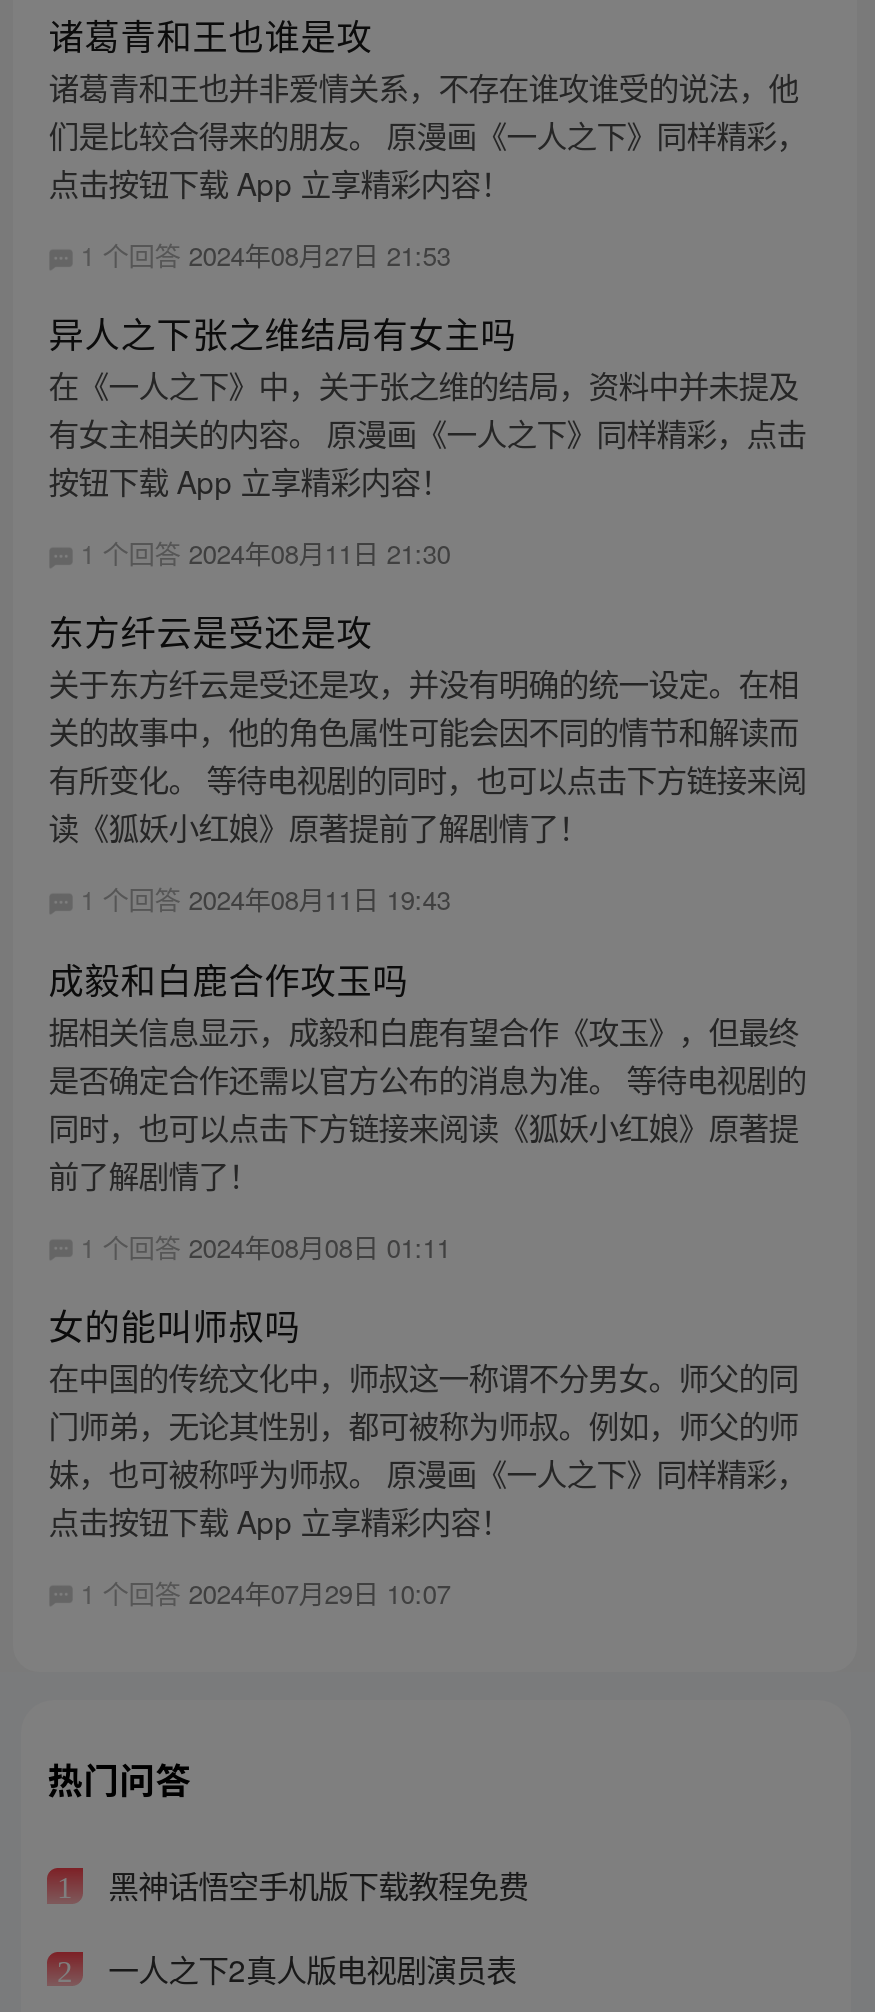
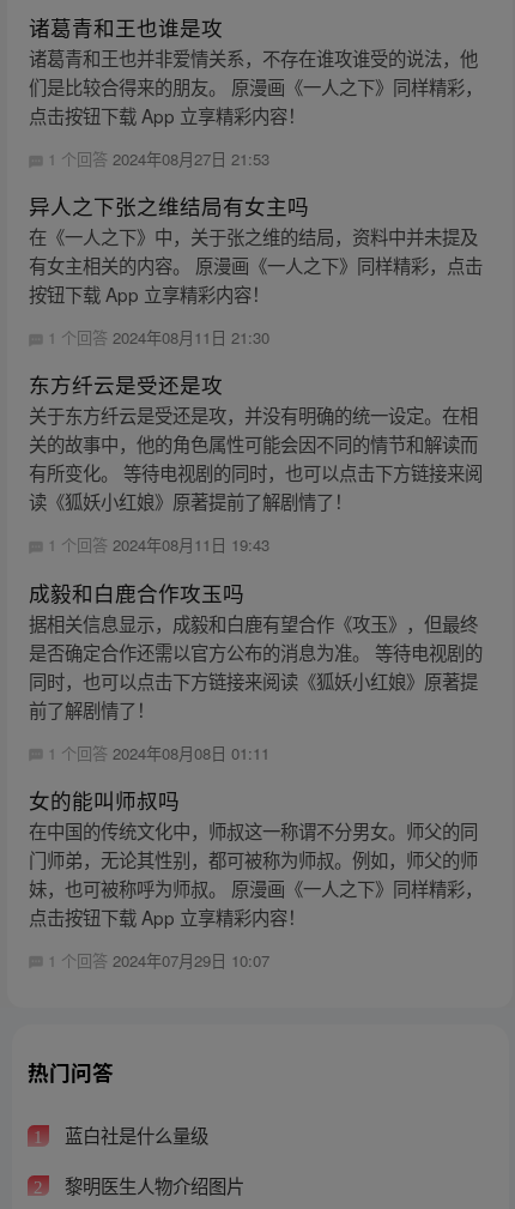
[100,1863,528,1907] 黑神话悟空手机版下载教程免费 -> [59,1122,208,1148] 蓝白社是什么量级
[100,1946,516,1990] 一人之下2真人版电视剧演员表 -> [59,1172,244,1198] 黎明医生人物介绍图片

